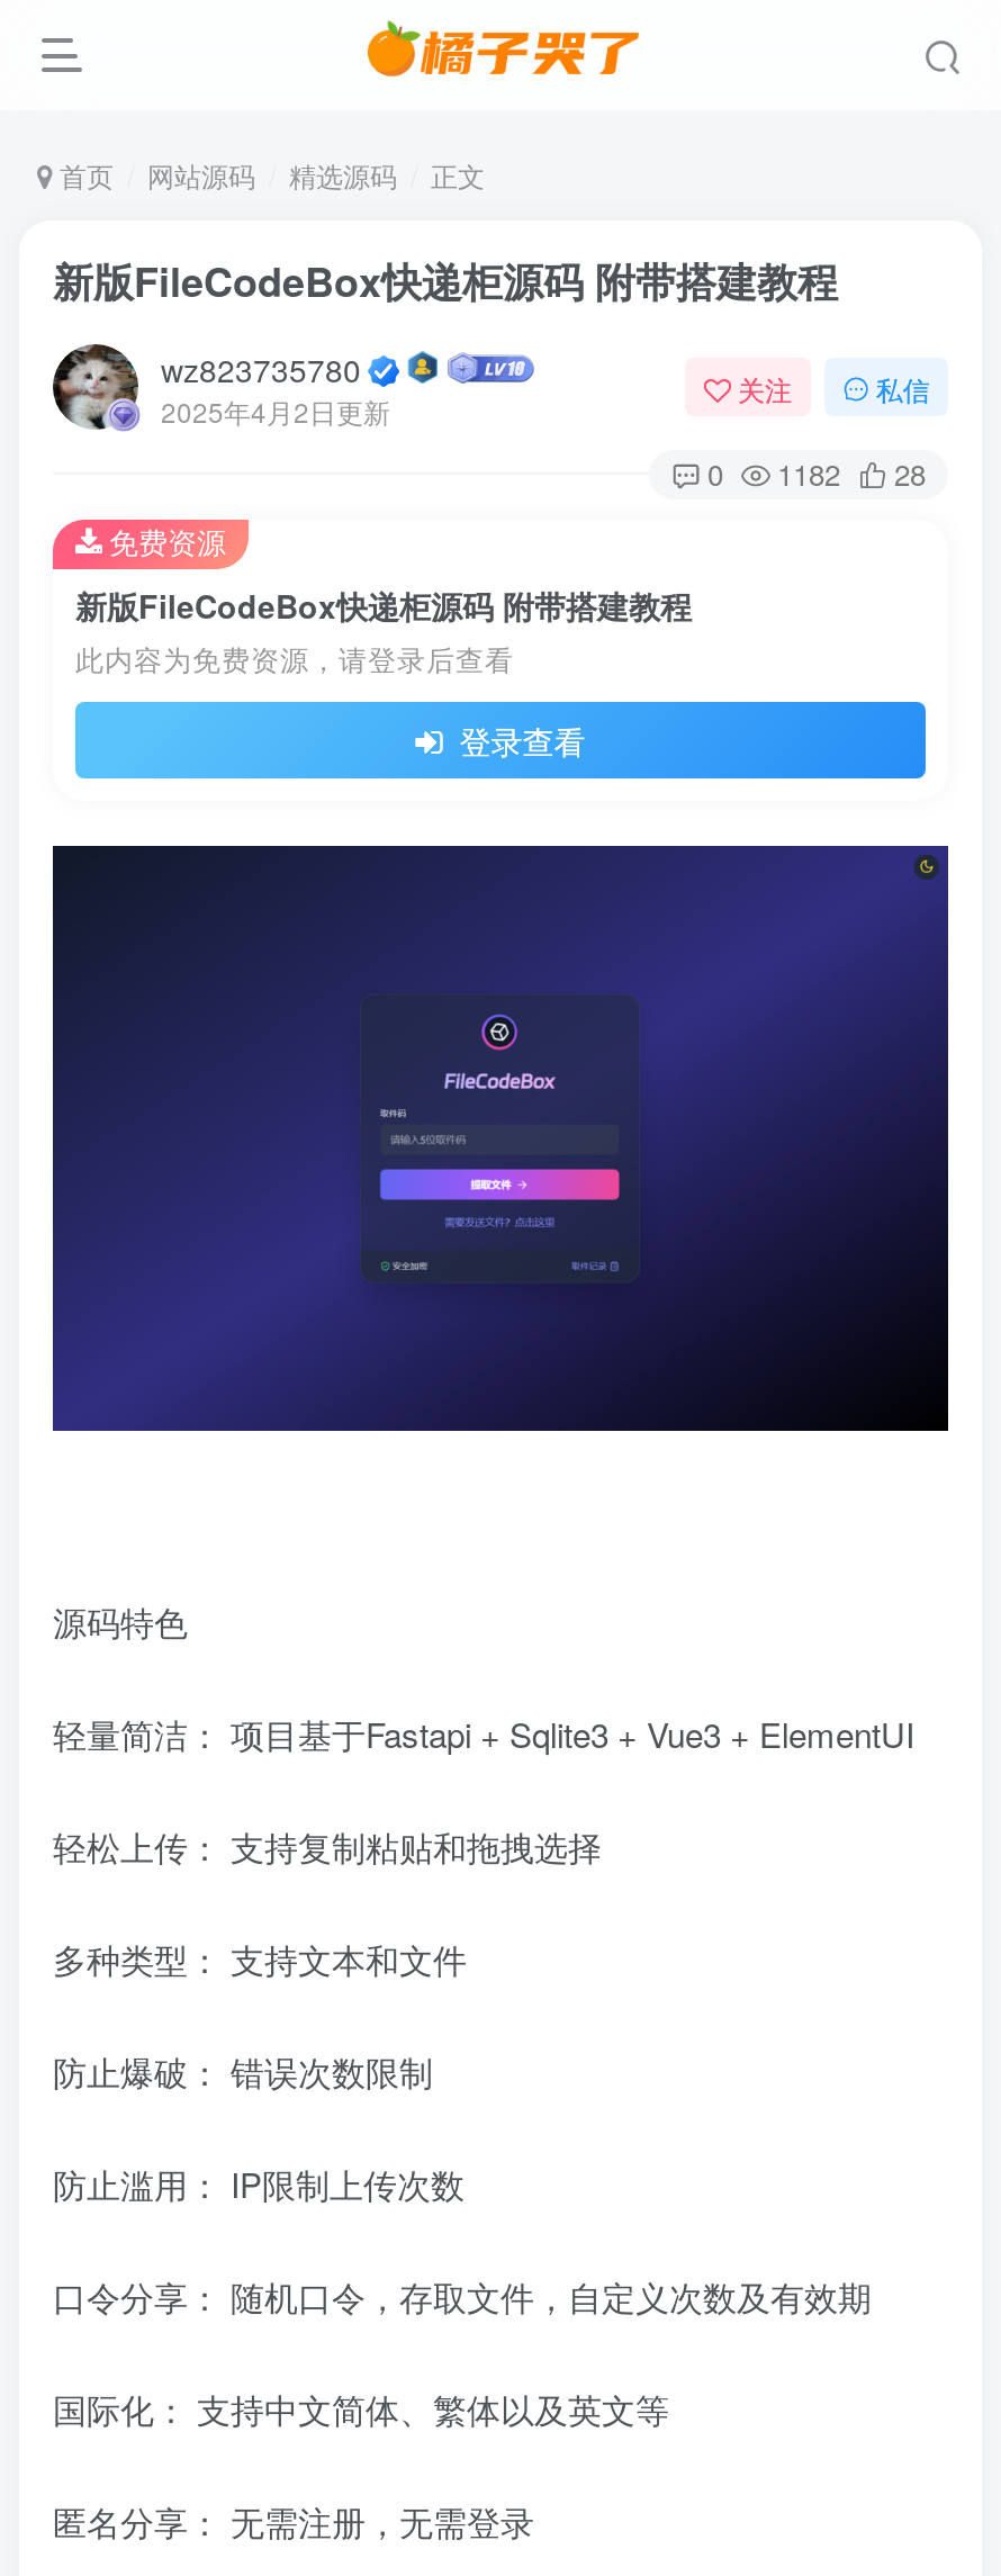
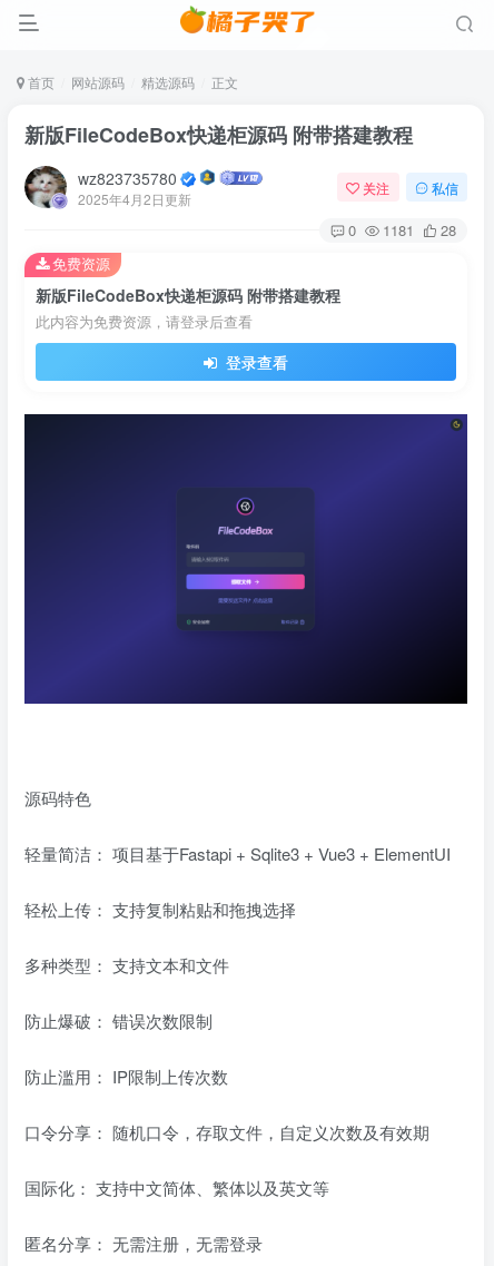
[707,452,926,495] 0 1182 28 -> [348,219,456,241] 0 1181 28

